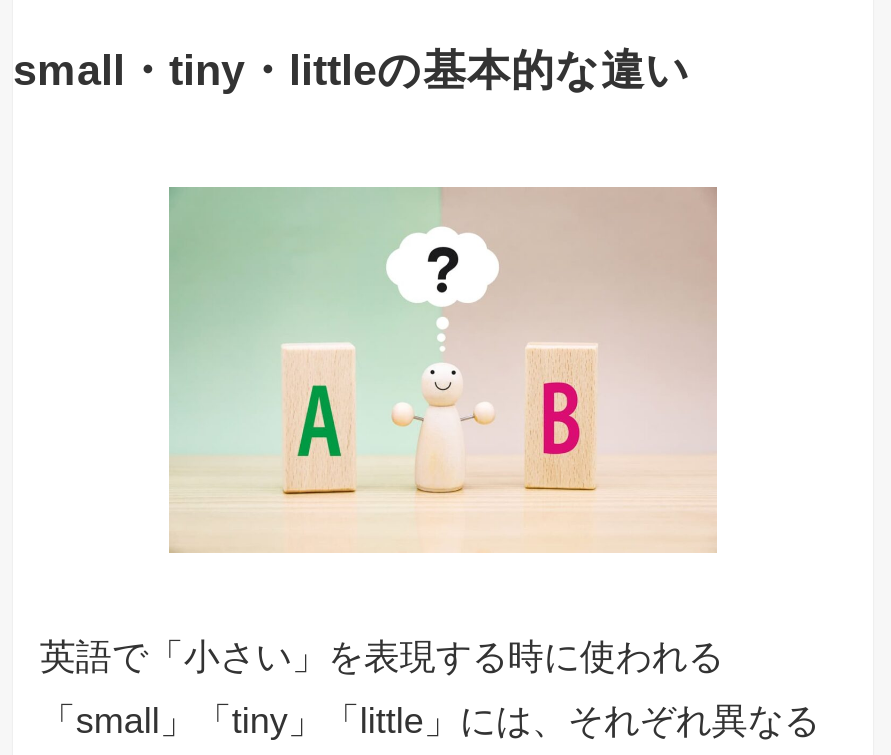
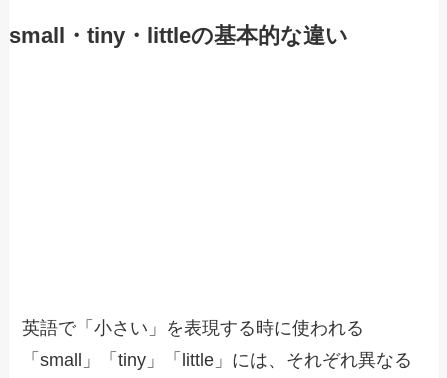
[167,185,719,555] [image] -> none

